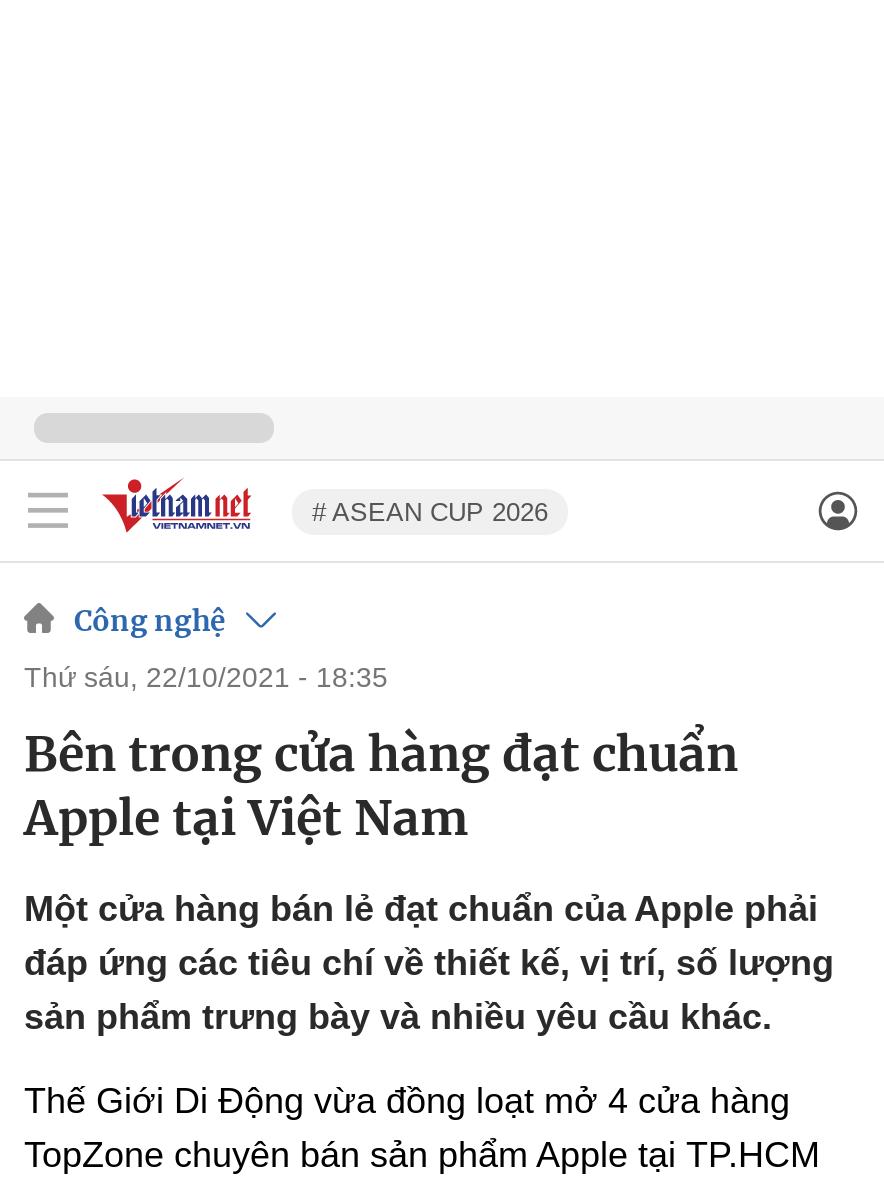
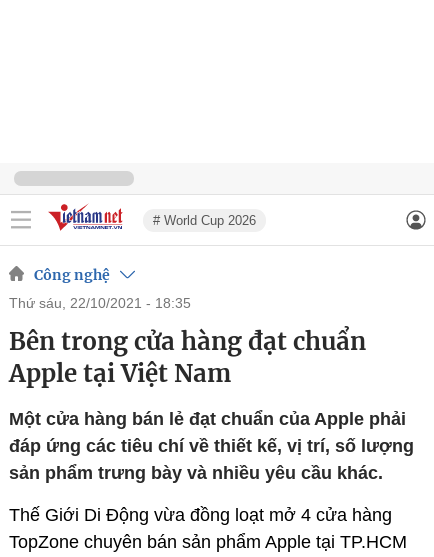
[312,496,548,526] # ASEAN CUP 2026 -> [153,212,256,227] # World Cup 2026

